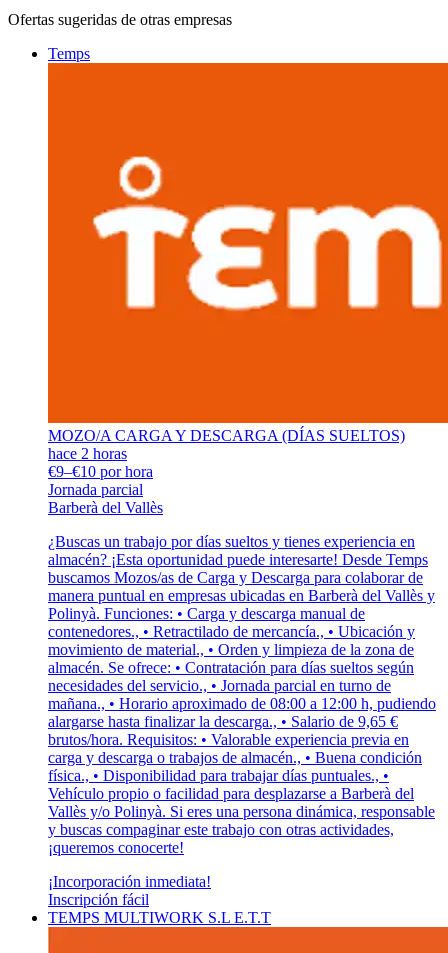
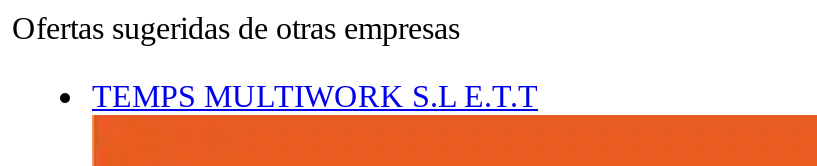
[48,45,90,62] Temps -> none
[88,152,280,315] [image] -> none
[287,205,442,309] [image] -> none
[48,427,436,908] MOZO/A CARGA Y DESCARGA (DÍAS SUELTOS) | hace 2 horas | €9–€10 por hora | Jornada parcial | Barberà del Vallès | ¿Buscas un trabajo por días sueltos y tienes experiencia en | almacén? ¡Esta oportunidad puede interesarte! Desde Temps | buscamos Mozos/as de Carga y Descarga para colaborar de | manera puntual en empresas ubicadas en Barberà del Vallès y | Polinyà. Funciones: • Carga y descarga manual de | contenedores., • Retractilado de mercancía., • Ubicación y | movimiento de material., • Orden y limpieza de la zona de | almacén. Se ofrece: • Contratación para días sueltos según | necesidades del servicio., • Jornada parcial en turno de | mañana., • Horario aproximado de 08:00 a 12:00 h, pudiendo | alargarse hasta finalizar la descarga., • Salario de 9,65 € | brutos/hora. Requisitos: • Valorable experiencia previa en | carga y descarga o trabajos de almacén., • Buena condición | física., • Disponibilidad para trabajar días puntuales., • | Vehículo propio o facilidad para desplazarse a Barberà del | Vallès y/o Polinyà. Si eres una persona dinámica, responsable | y buscas compaginar este trabajo con otras actividades, | ¡queremos conocerte! | ¡Incorporación inmediata! | Inscripción fácil -> none

